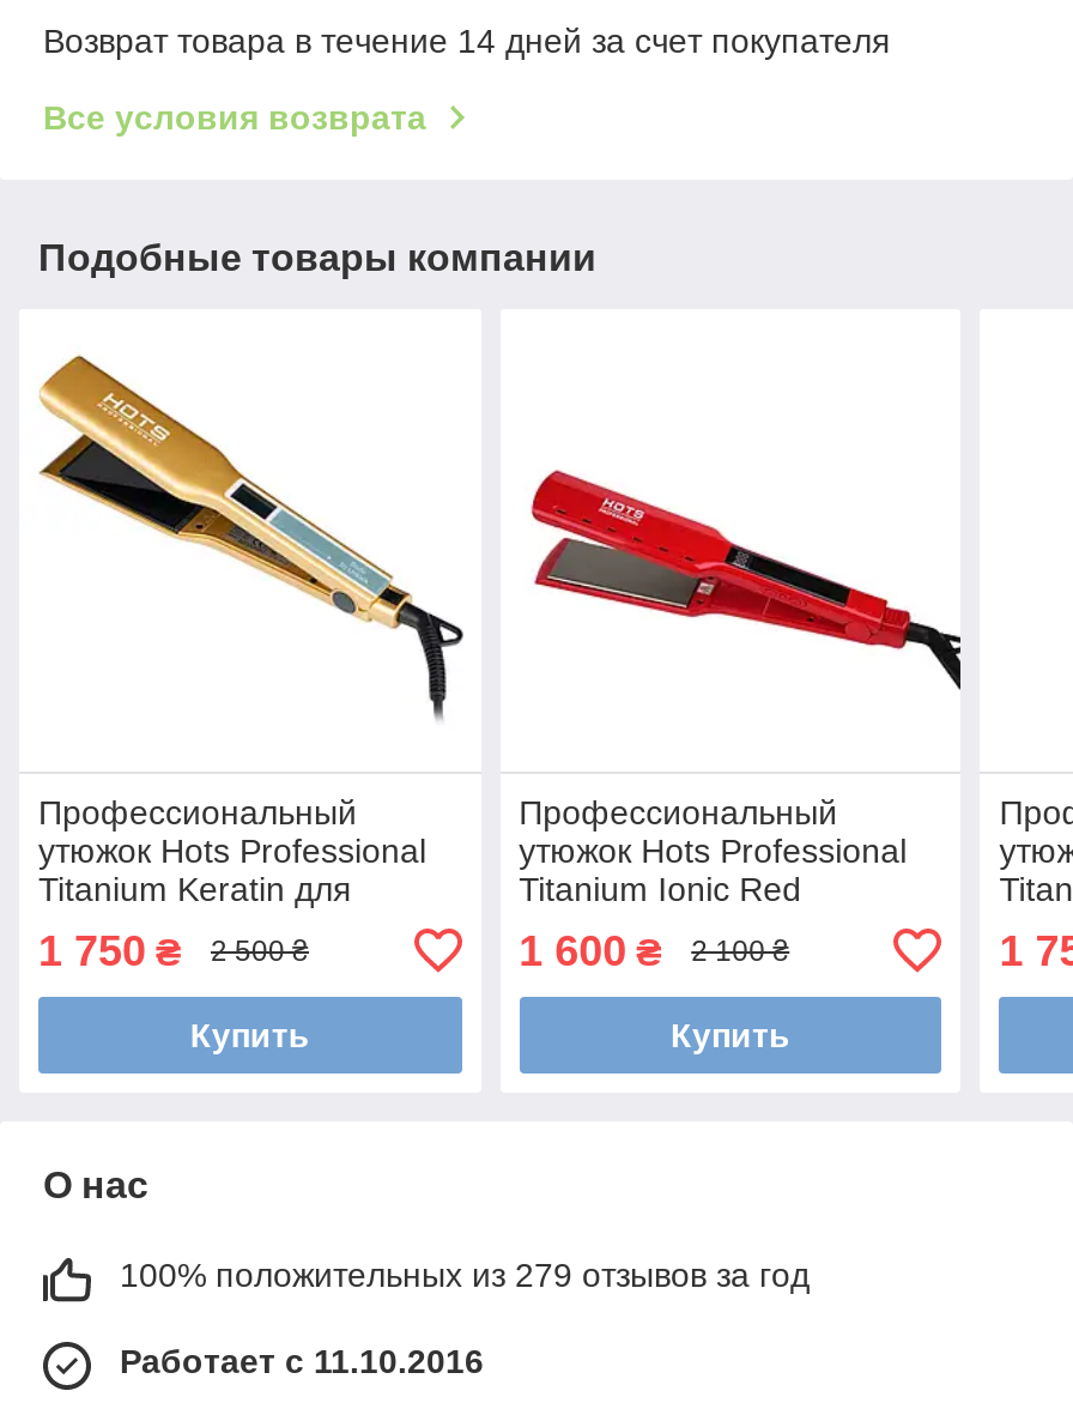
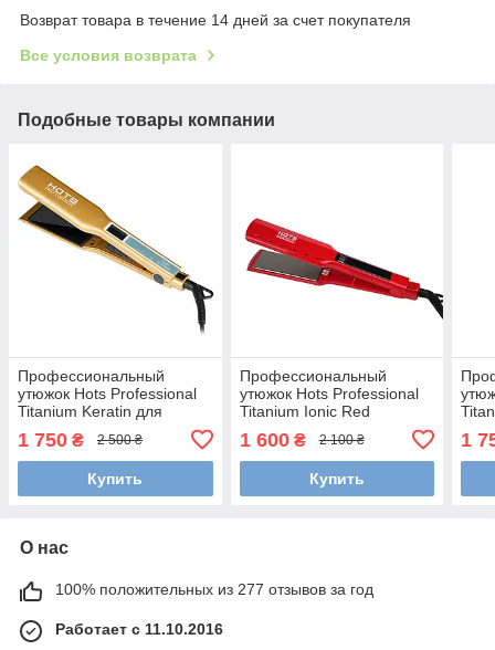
[120,1255,810,1294] 100% положительных из 279 отзывов за год -> [55,580,373,598] 100% положительных из 277 отзывов за год

